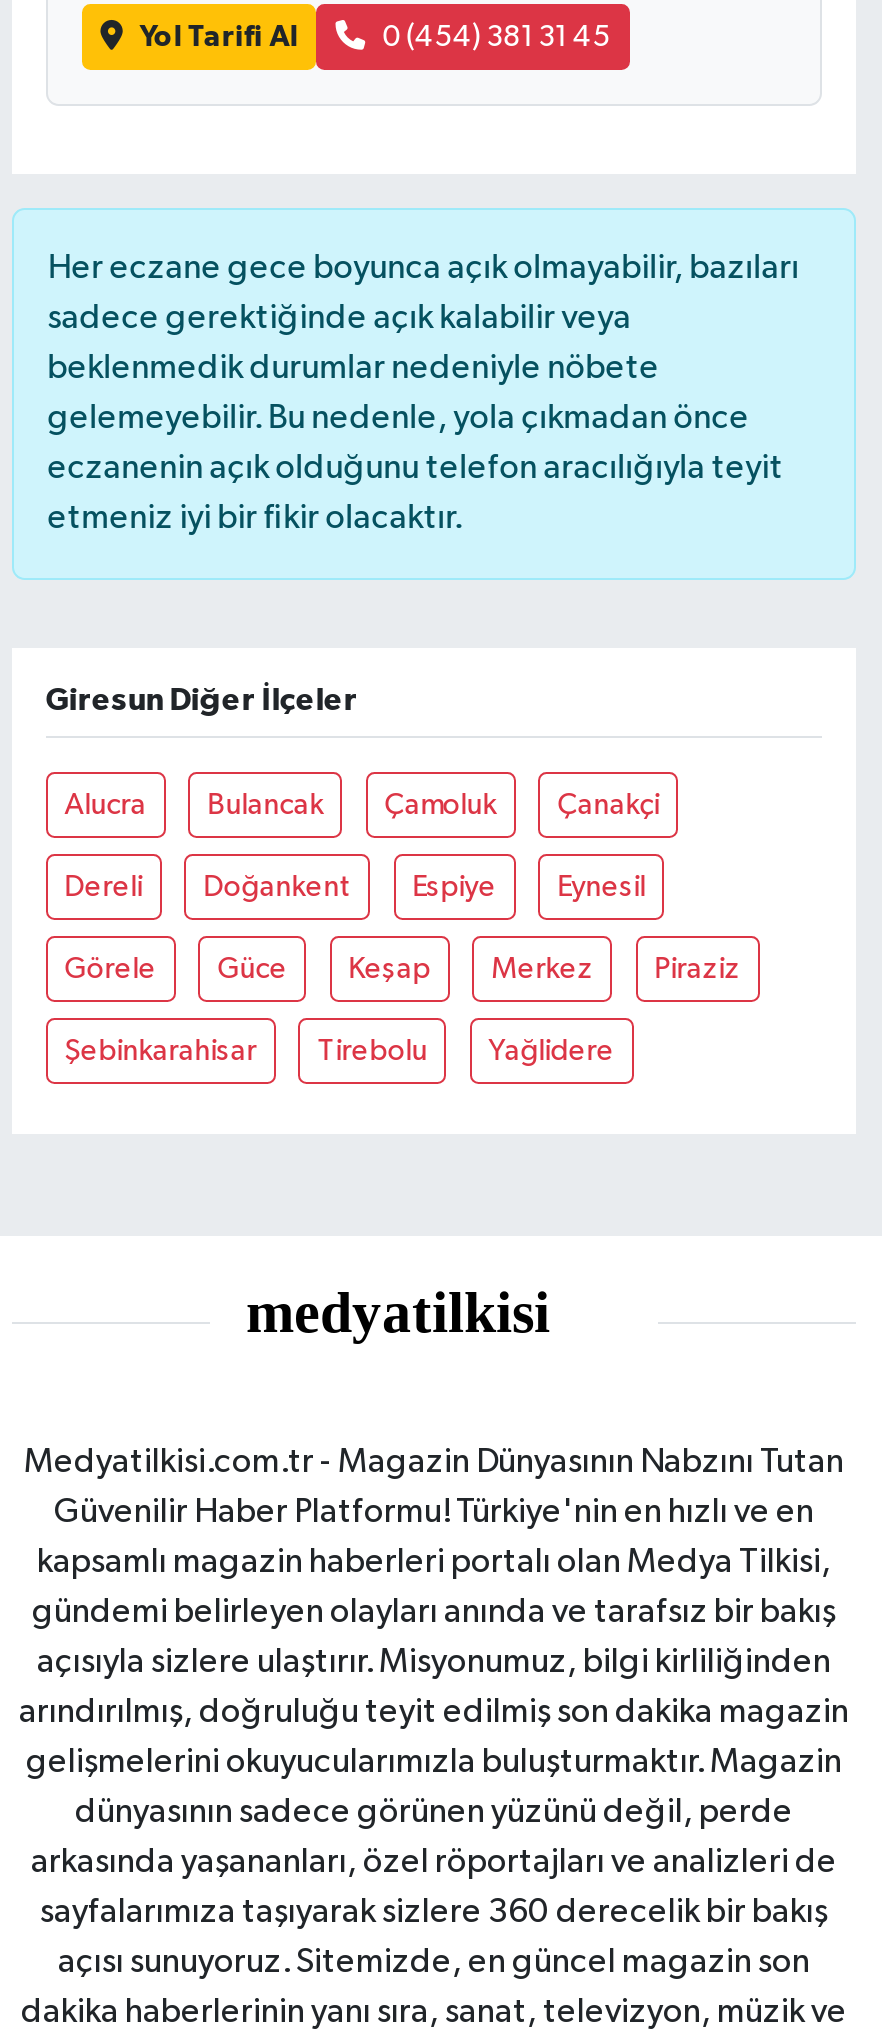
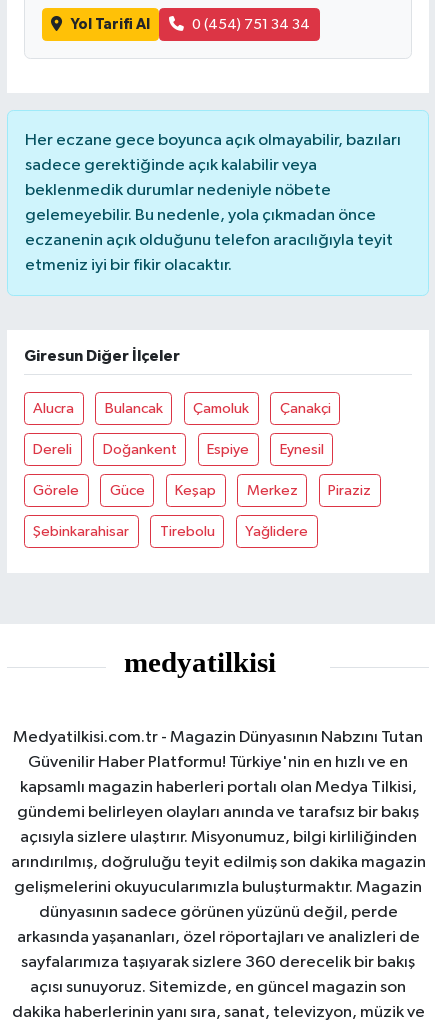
[382,21,610,51] 0 (454) 381 31 45 -> [192,16,310,31] 0 (454) 751 34 34

